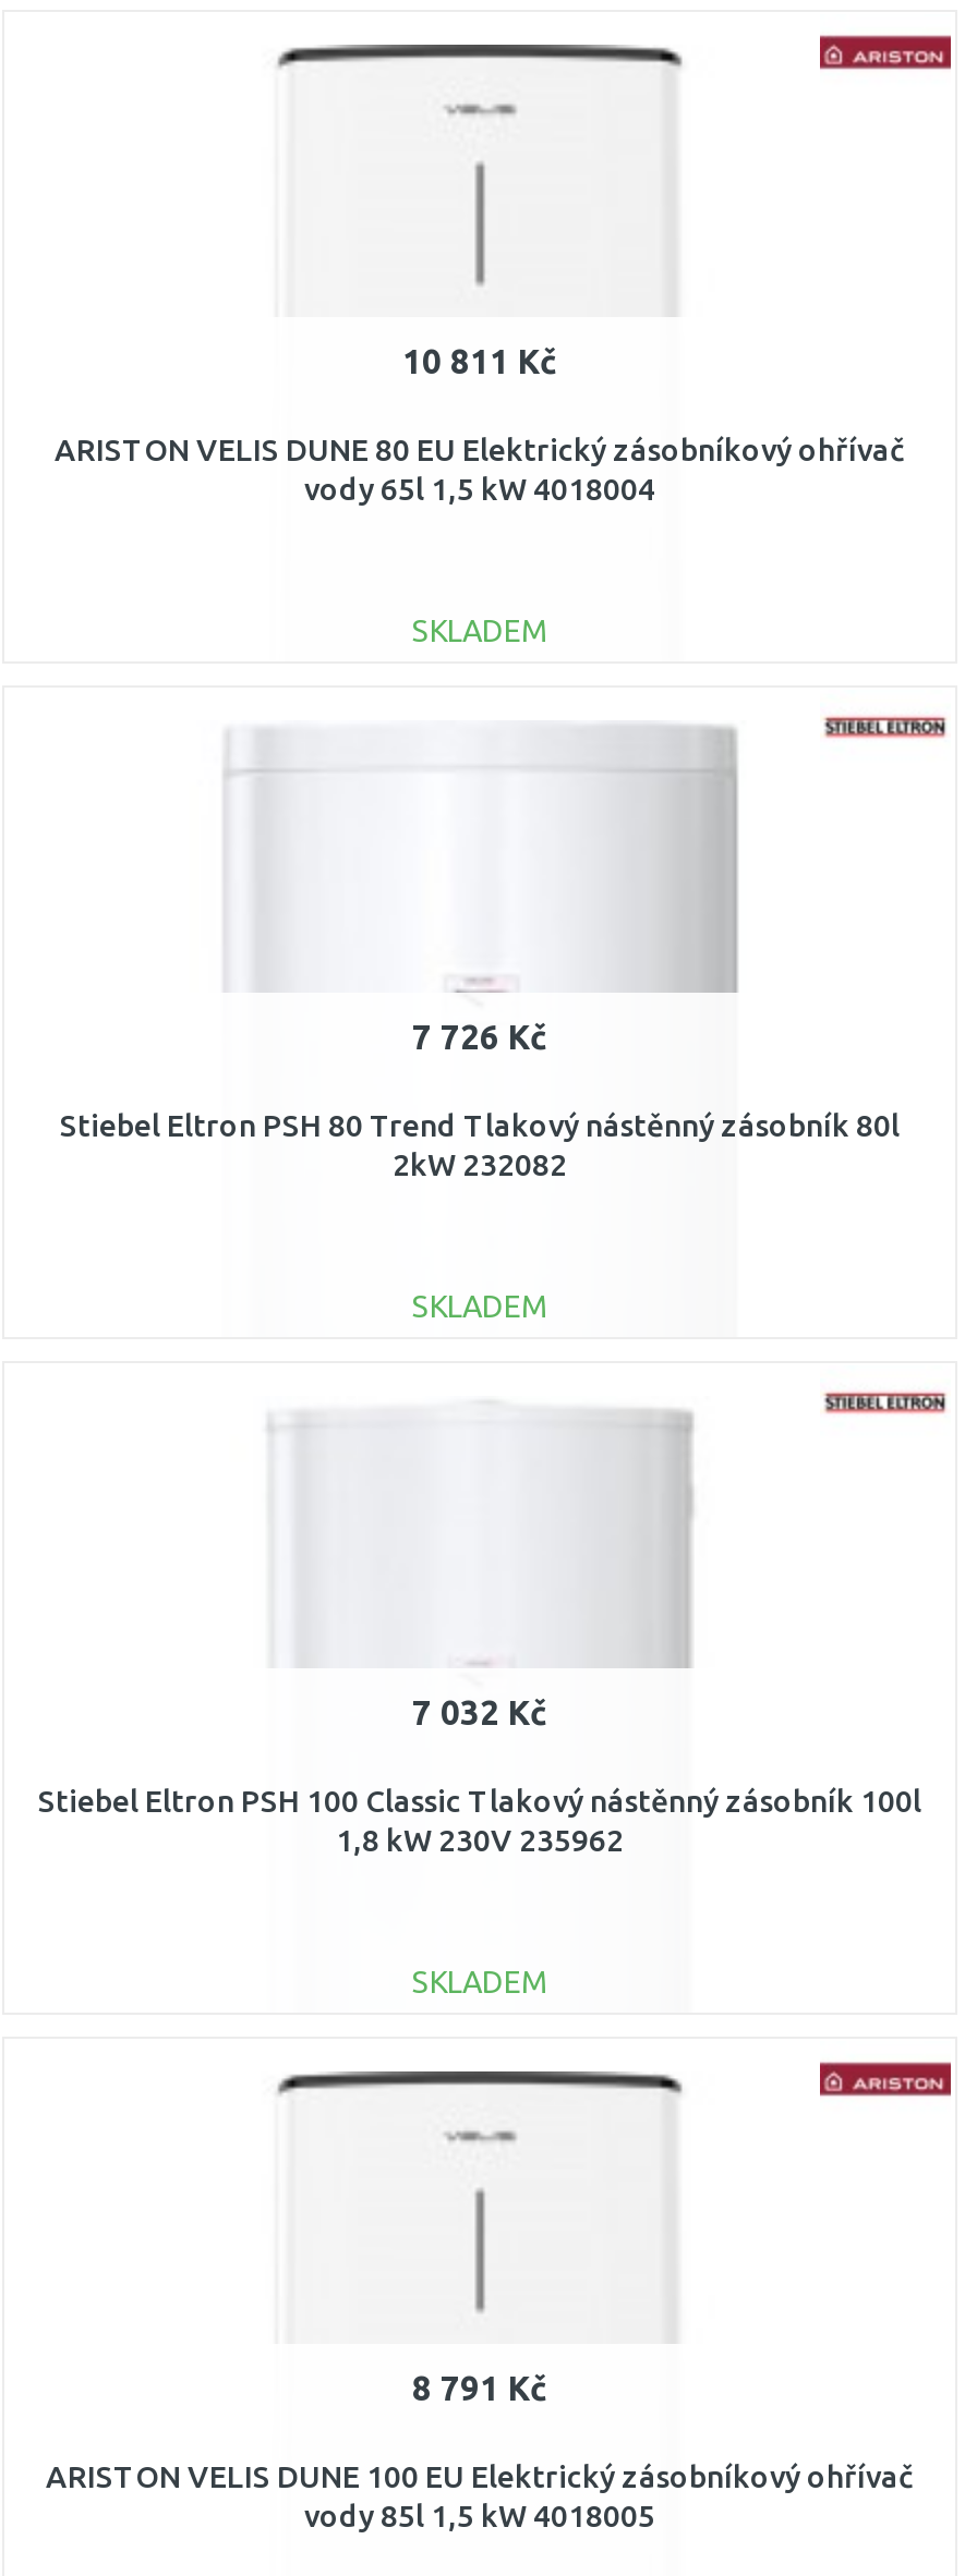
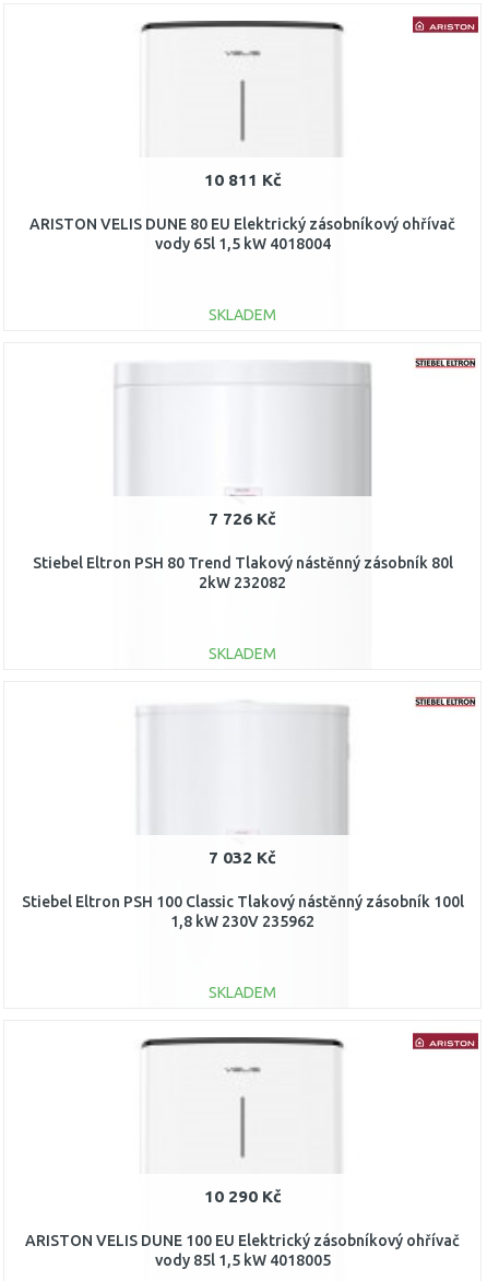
[412,2370,547,2407] 8 791 Kč -> [204,1187,281,1206] 10 290 Kč

